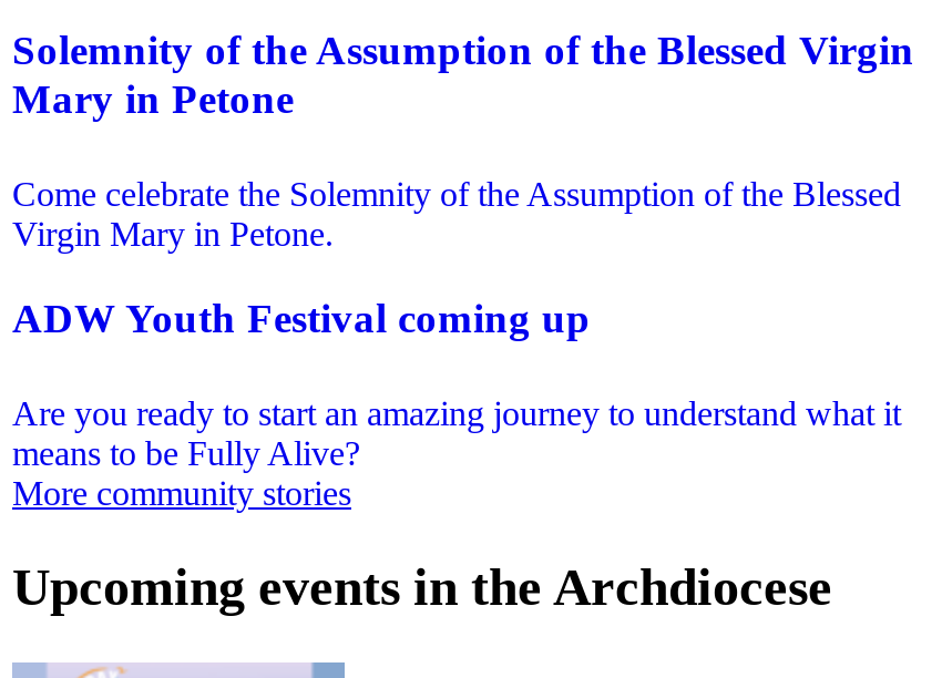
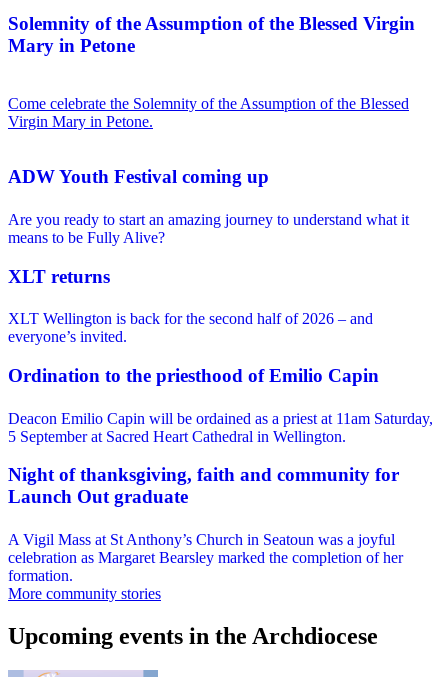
none -> [8,265,433,584] XLT returns | XLT Wellington is back for the second half of 2026 – and | everyone’s invited. | Ordination to the priesthood of Emilio Capin | Deacon Emilio Capin will be ordained as a priest at 11am Saturday, | 5 September at Sacred Heart Cathedral in Wellington. | Night of thanksgiving, faith and community for | Launch Out graduate | A Vigil Mass at St Anthony’s Church in Seatoun was a joyful | celebration as Margaret Bearsley marked the completion of her | formation.

